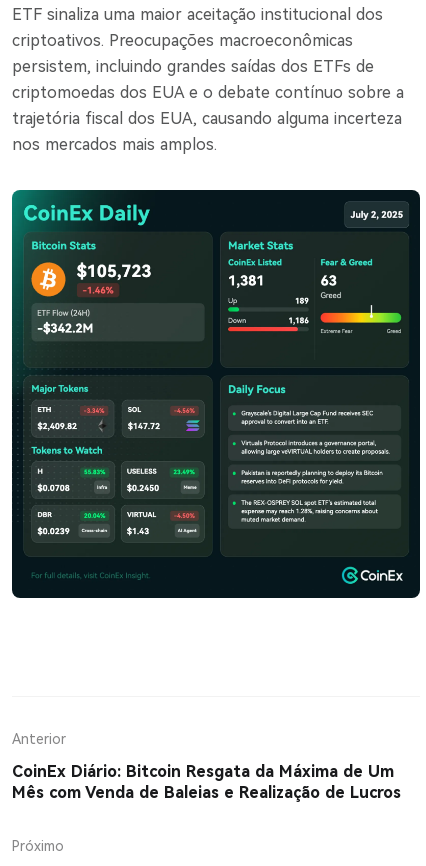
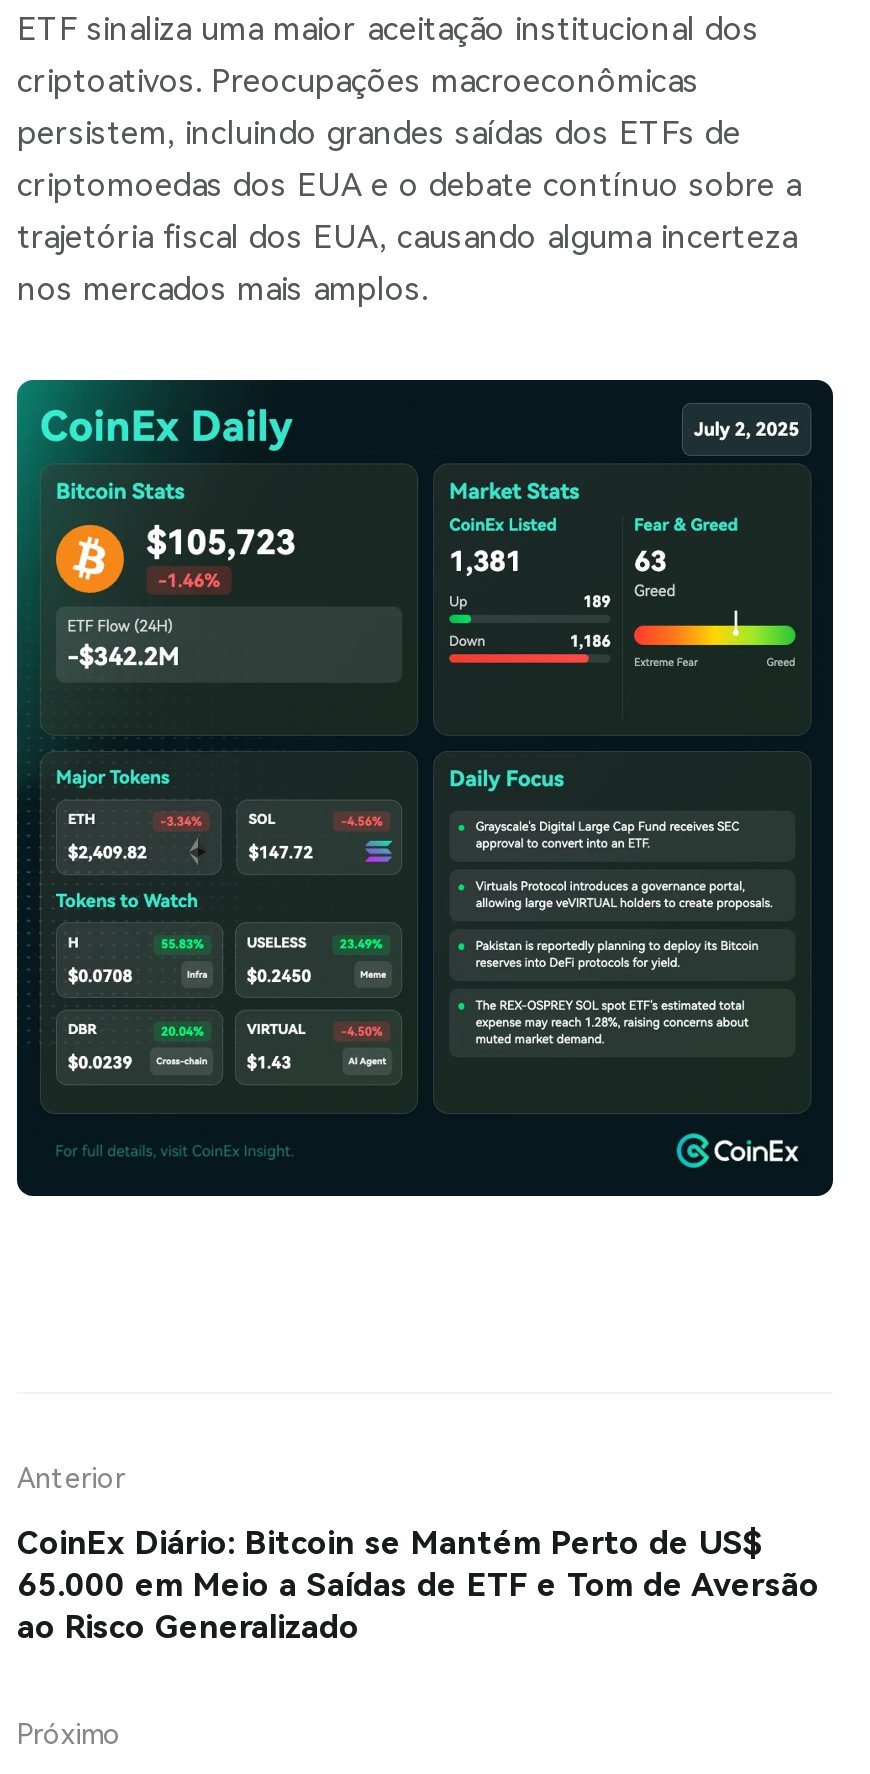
[12,762,401,802] CoinEx Diário: Bitcoin Resgata da Máxima de Um | Mês com Venda de Baleias e Realização de Lucros -> [17,1525,819,1647] CoinEx Diário: Bitcoin se Mantém Perto de US$ | 65.000 em Meio a Saídas de ETF e Tom de Aversão | ao Risco Generalizado

